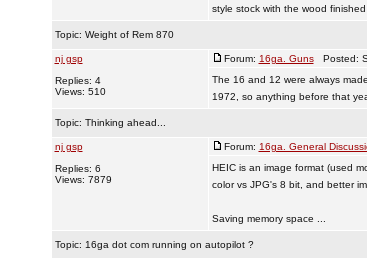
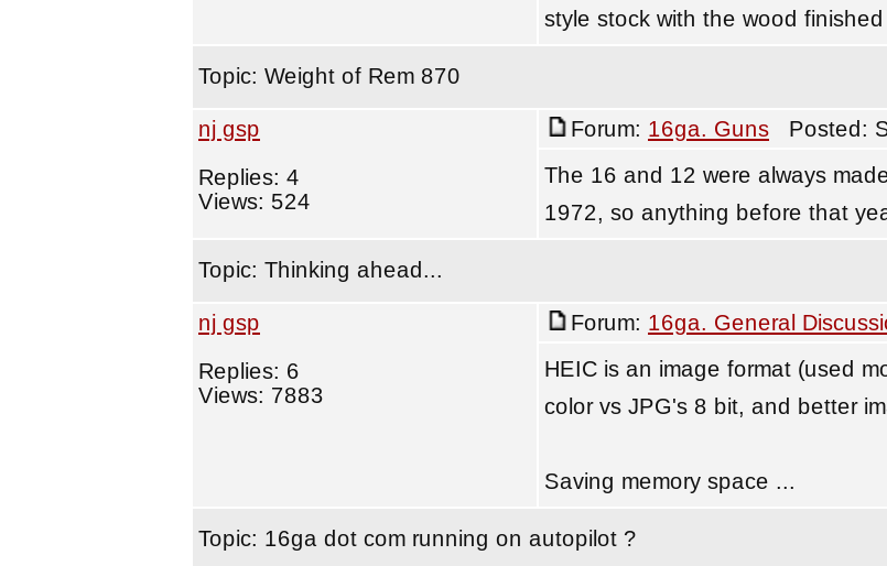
[54,86,105,97] Views: 510 -> [198,189,311,214] Views: 524
[54,174,111,185] Views: 7879 -> [198,383,324,407] Views: 7883

